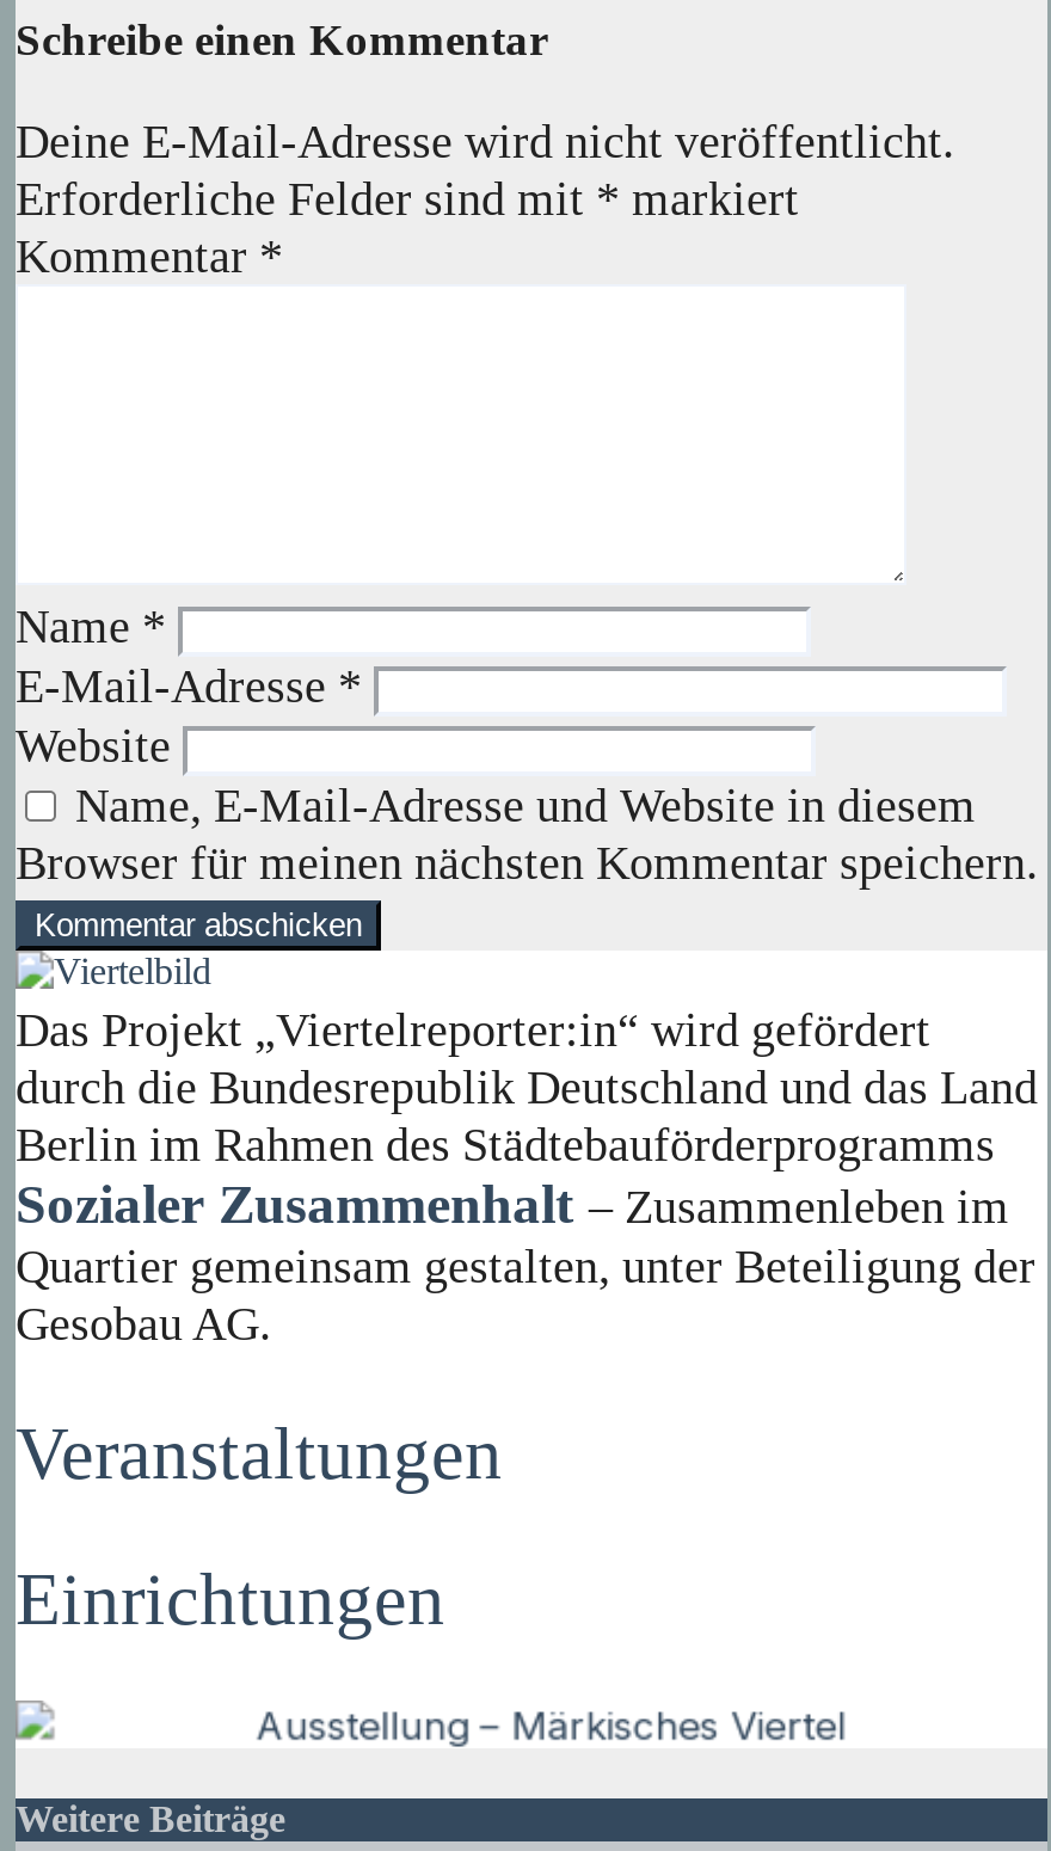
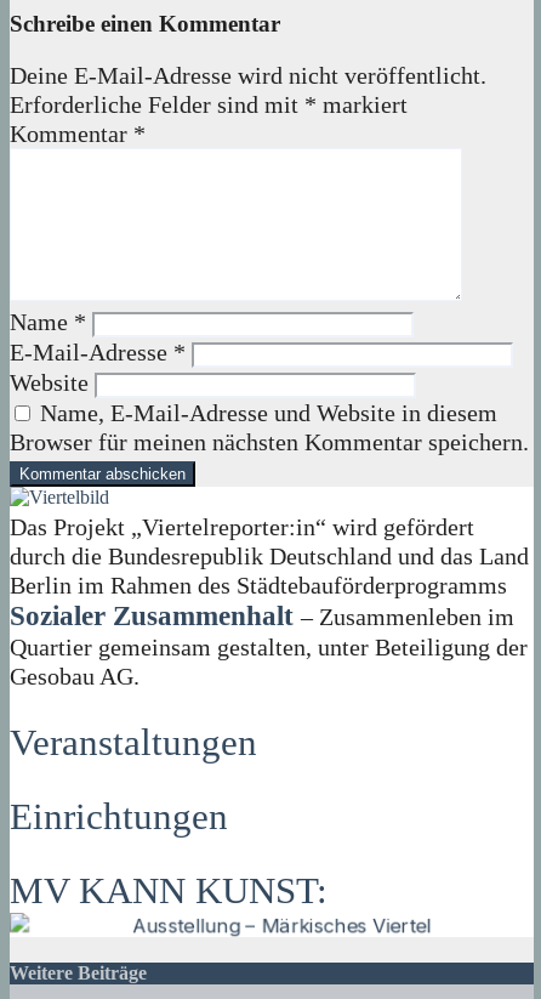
none -> [10,869,328,912] MV KANN KUNST:

